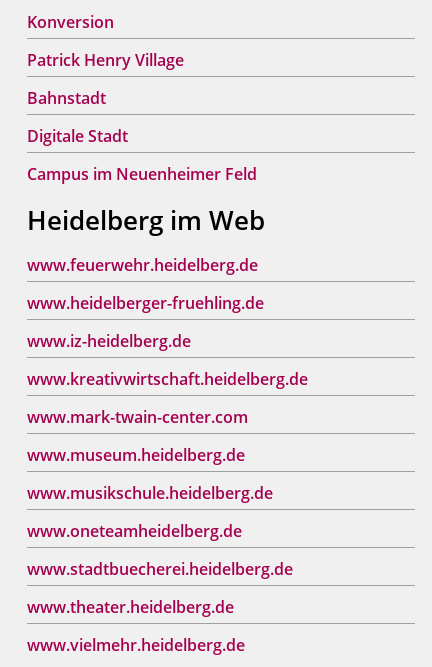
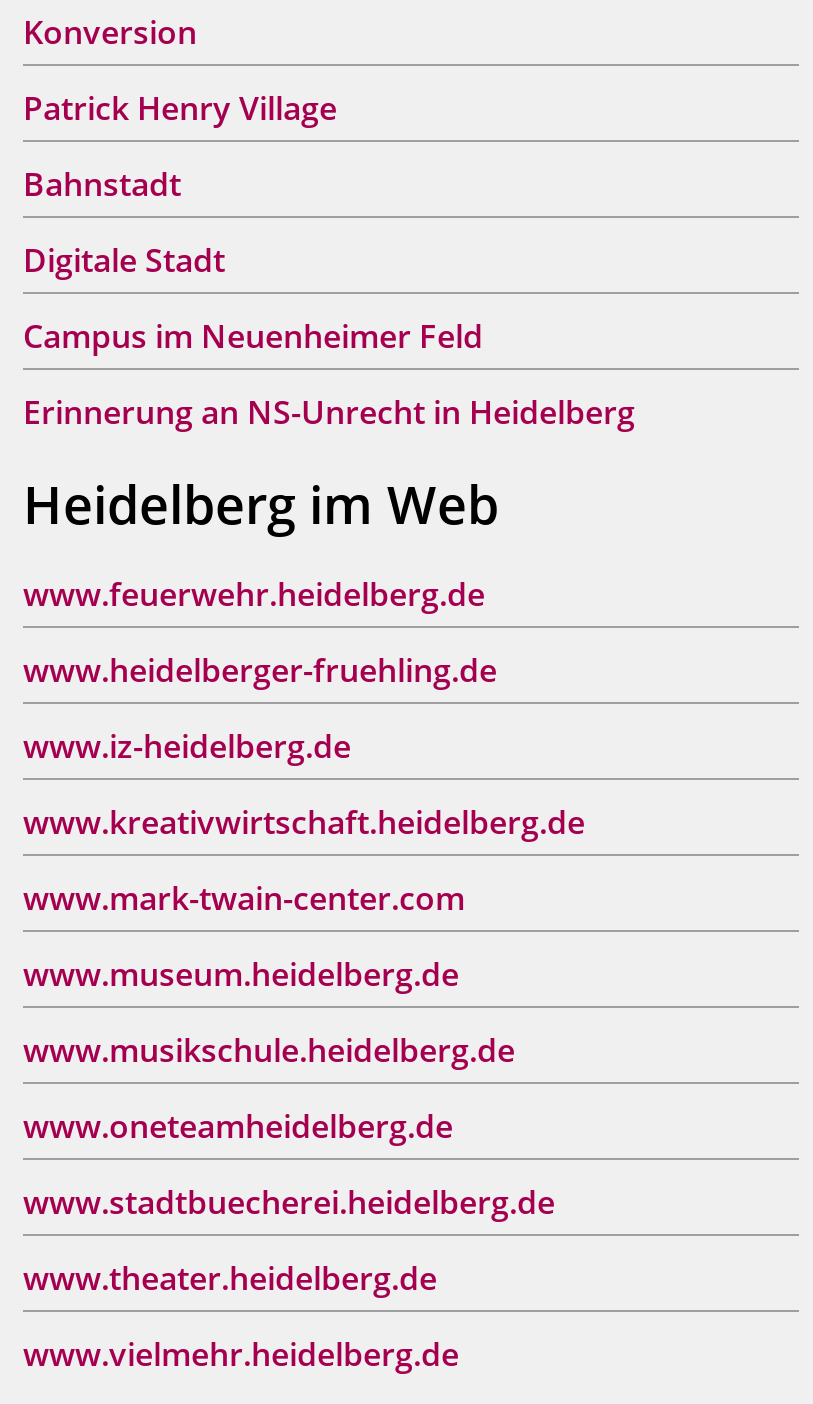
none -> [23,391,635,435] Erinnerung an NS-Unrecht in Heidelberg

